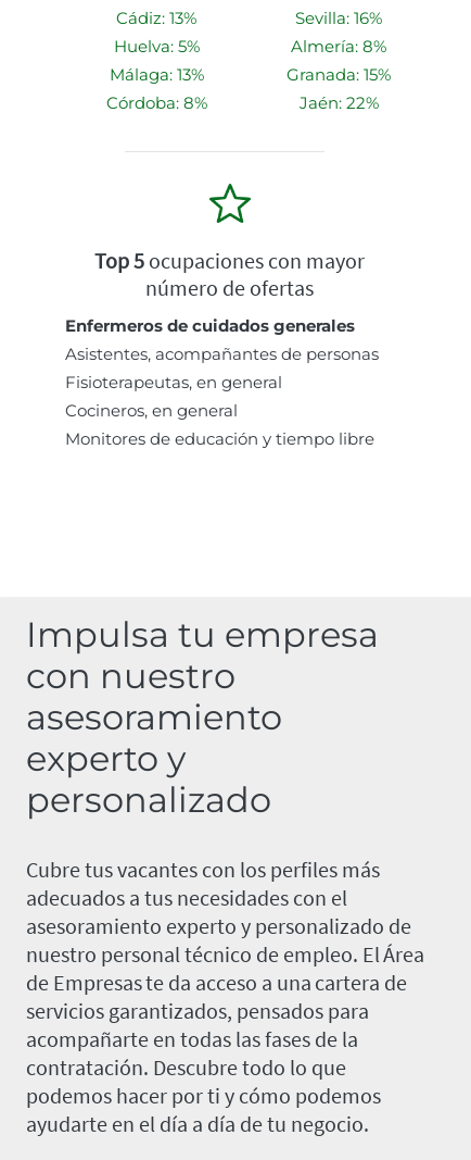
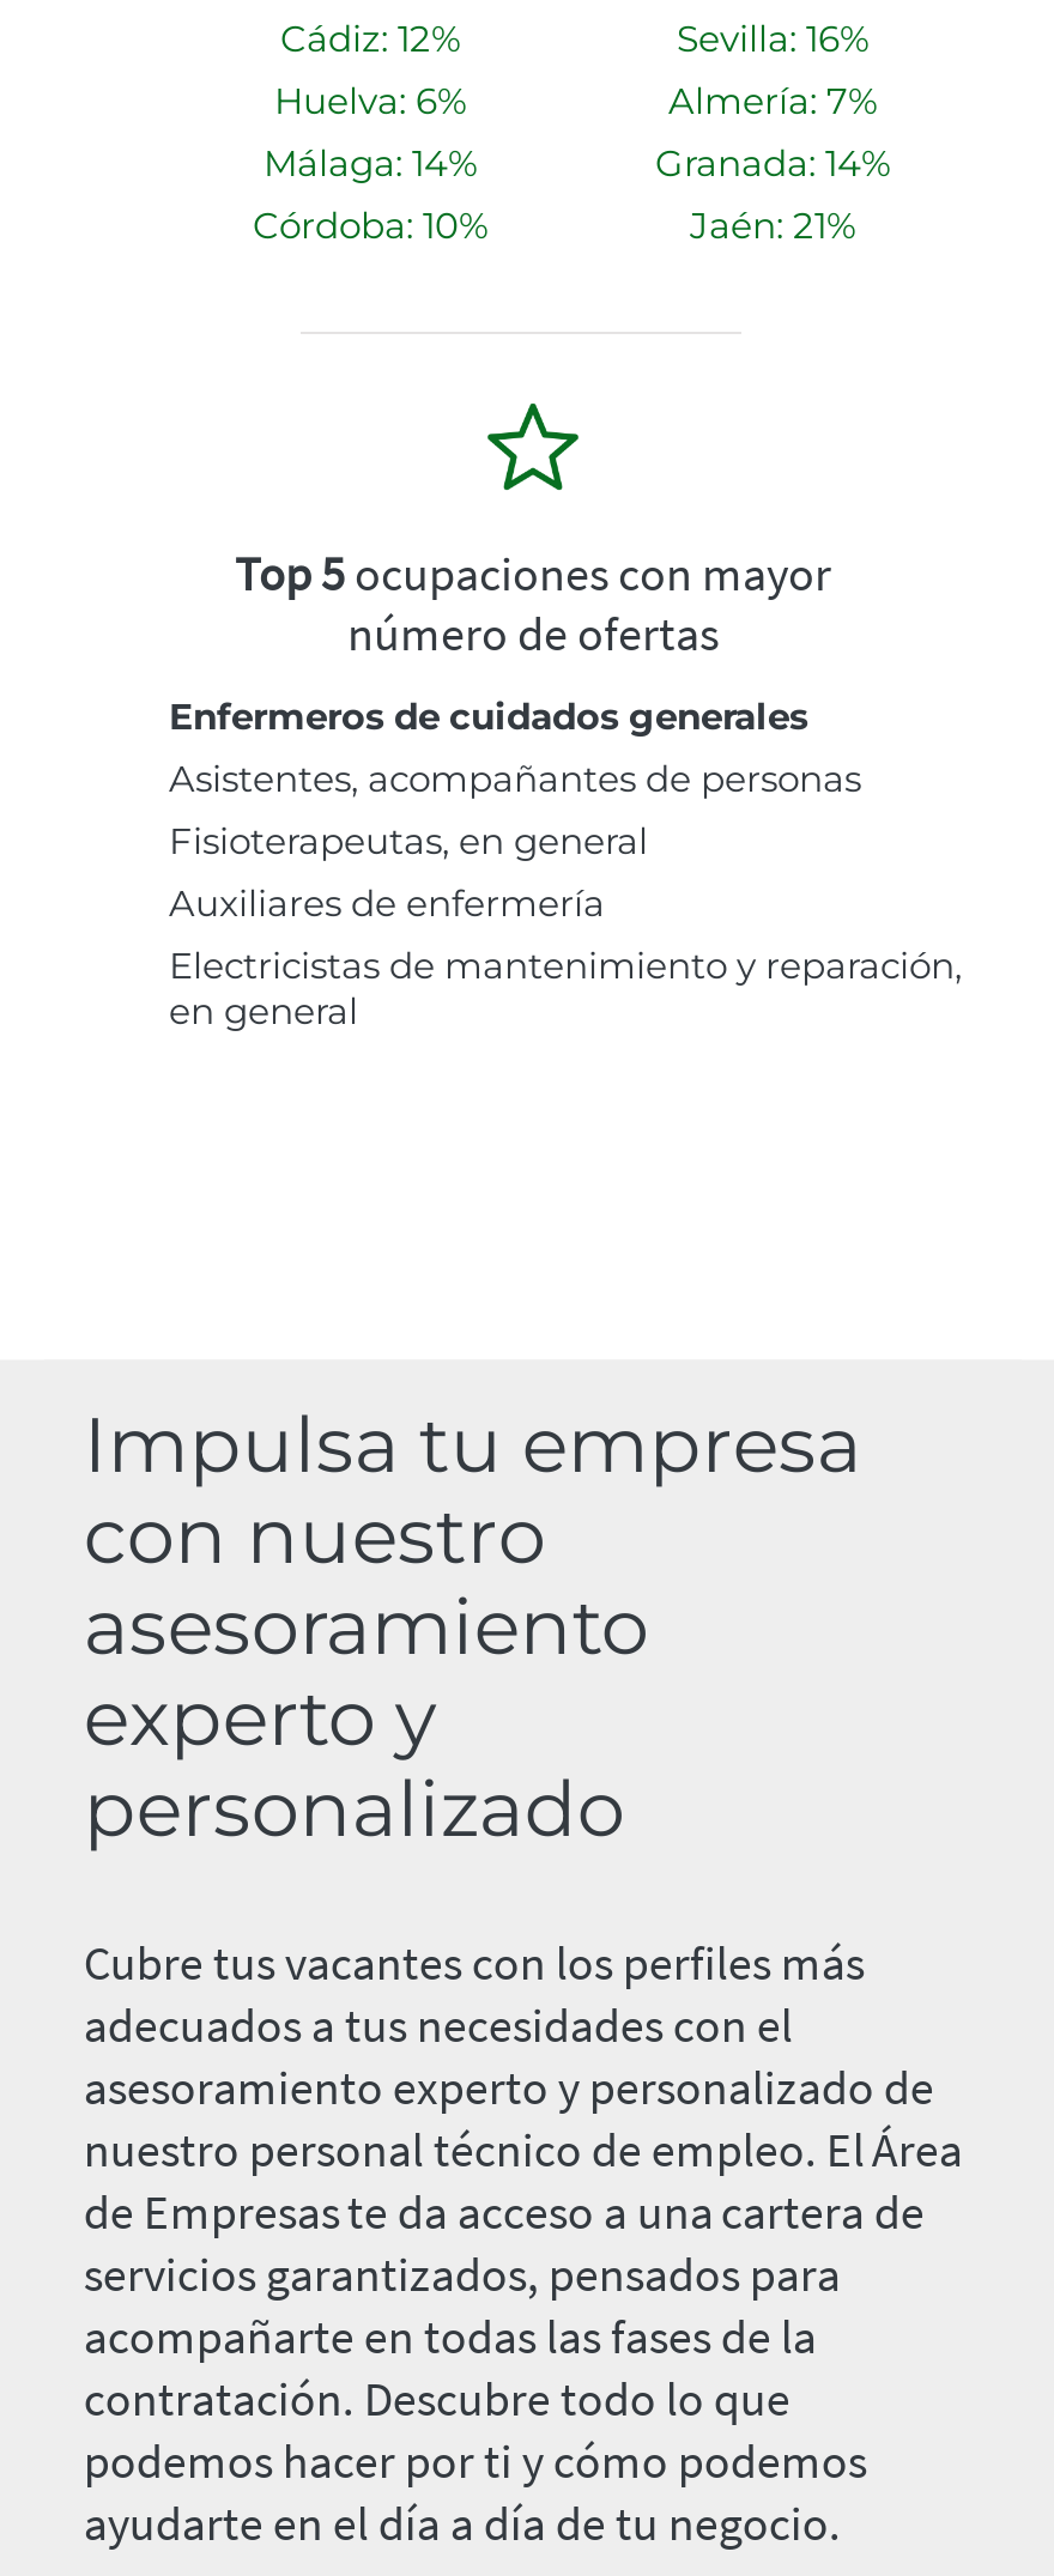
[116,8,196,28] Cádiz: 13% -> [280,16,460,62] Cádiz: 12%
[113,36,199,57] Huelva: 5% -> [274,78,466,124] Huelva: 6%
[291,36,386,57] Almería: 8% -> [668,78,877,124] Almería: 7%
[109,64,203,85] Málaga: 13% -> [263,141,477,186] Málaga: 14%
[287,64,391,85] Granada: 15% -> [655,141,890,186] Granada: 14%
[106,93,207,113] Córdoba: 8% -> [253,203,487,248] Córdoba: 10%
[299,93,378,113] Jaén: 22% -> [690,203,855,248] Jaén: 21%
[65,400,374,449] Cocineros, en general | Monitores de educación y tiempo libre -> [169,881,962,1034] Auxiliares de enfermería | Electricistas de mantenimiento y reparación, | en general

